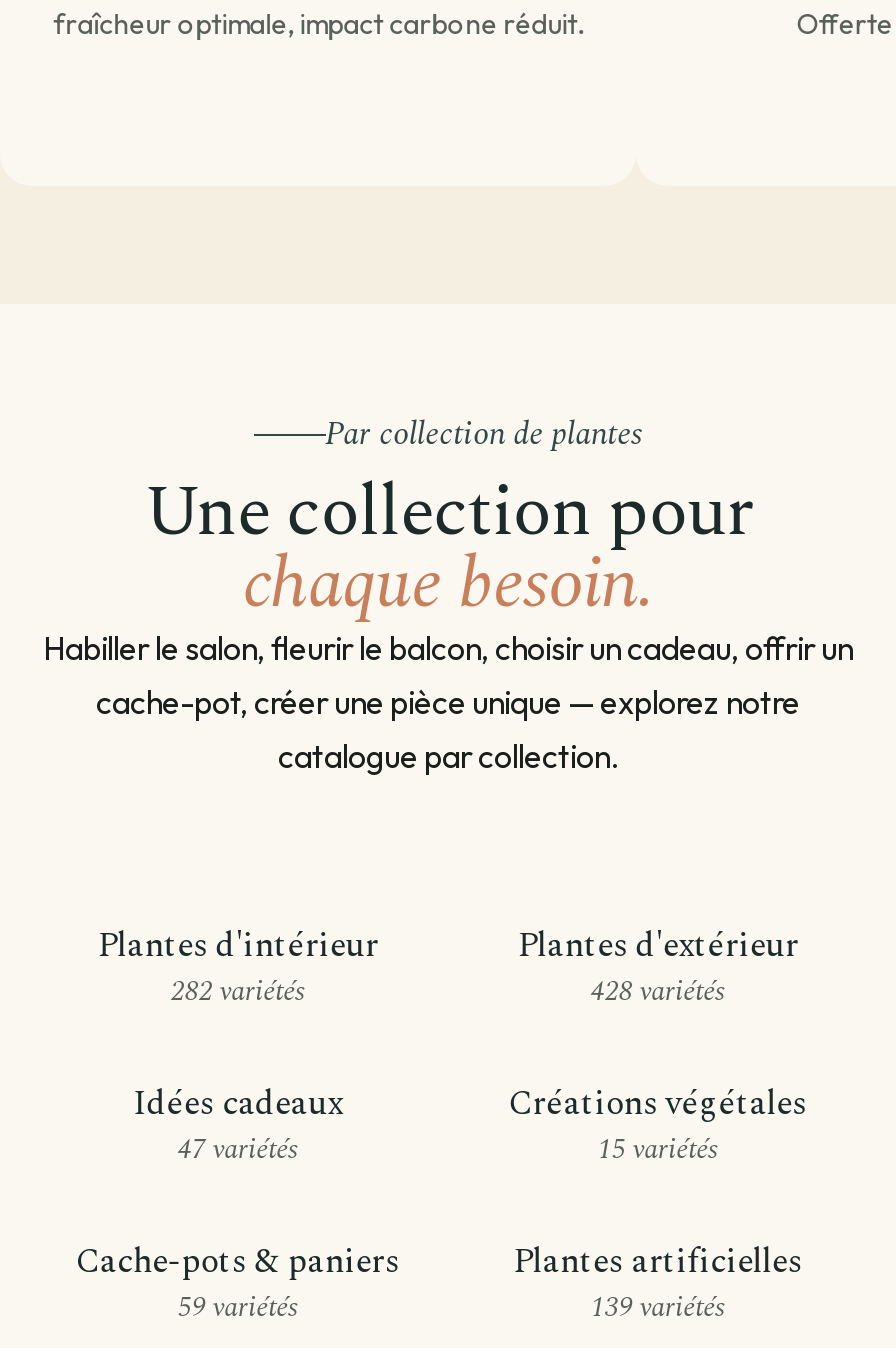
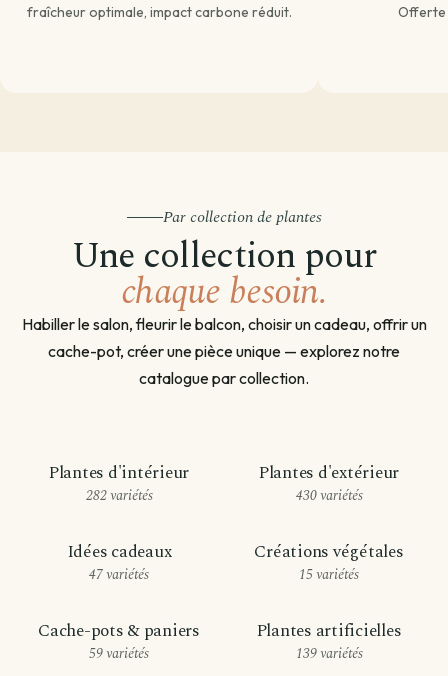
[591,971,725,1013] 428 variétés -> [295,485,362,506] 430 variétés

